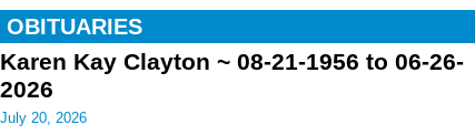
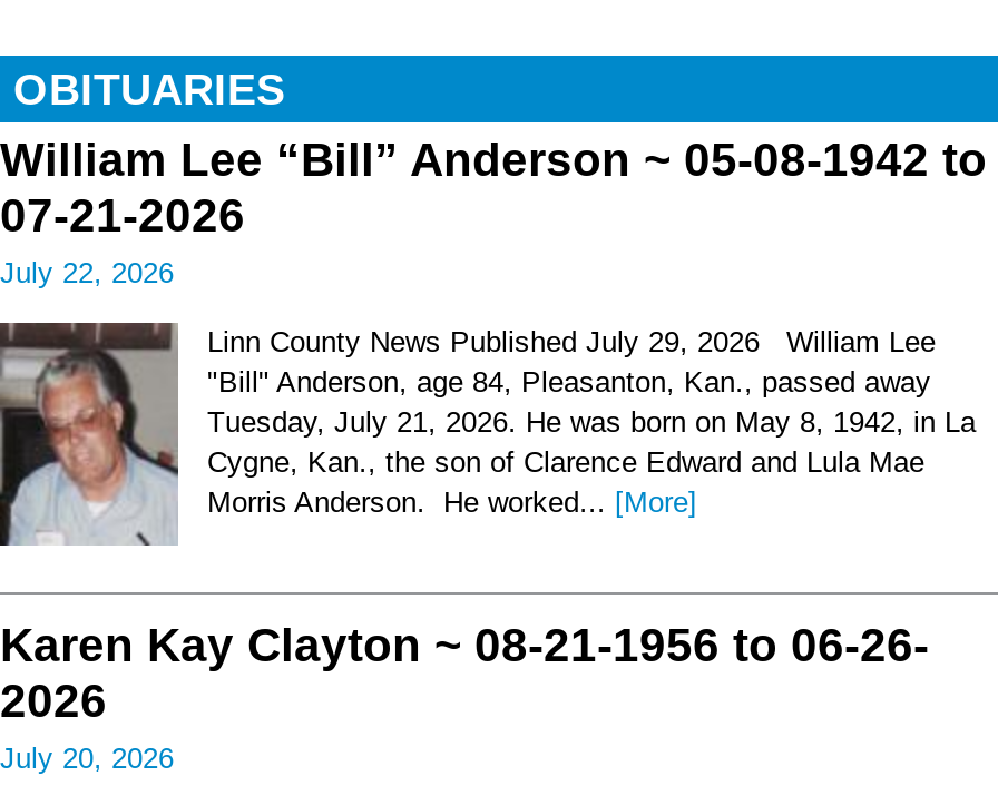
none -> [0,132,987,550] [image] | William Lee “Bill” Anderson ~ 05-08-1942 to | 07-21-2026 | July 22, 2026 | Linn County News Published July 29, 2026 William Lee | "Bill" Anderson, age 84, Pleasanton, Kan., passed away | Tuesday, July 21, 2026. He was born on May 8, 1942, in La | Cygne, Kan., the son of Clarence Edward and Lula Mae | Morris Anderson. He worked... [More]

